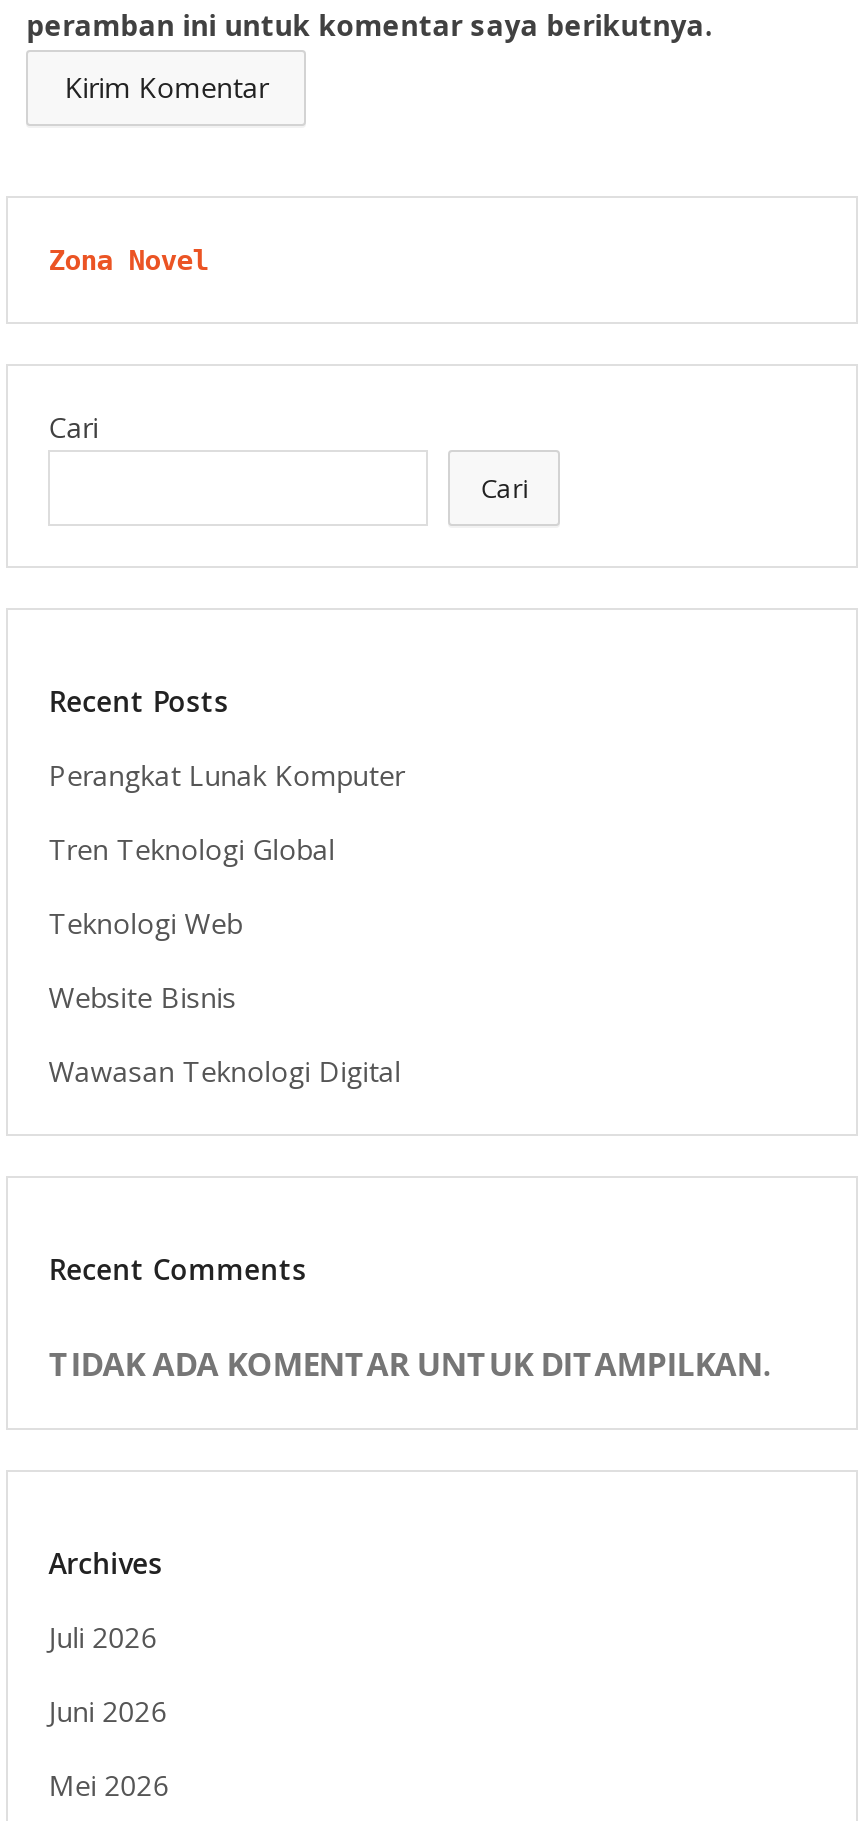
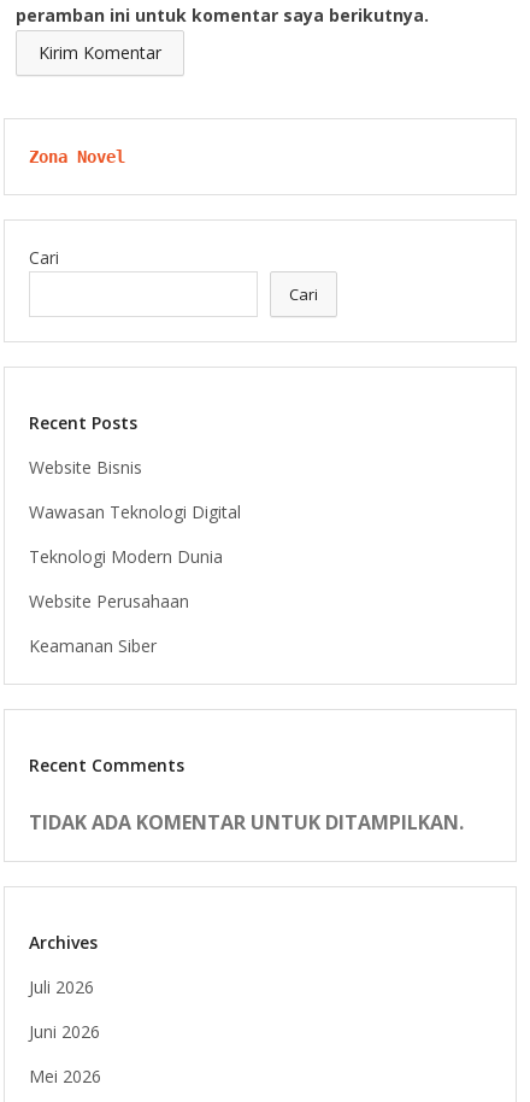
[48,757,404,943] Perangkat Lunak Komputer | Tren Teknologi Global | Teknologi Web -> none
moved [48,979,400,1091] -> [29,456,241,524]: Website Bisnis | Wawasan Teknologi Digital
none -> [29,545,223,658] Teknologi Modern Dunia | Website Perusahaan | Keamanan Siber

